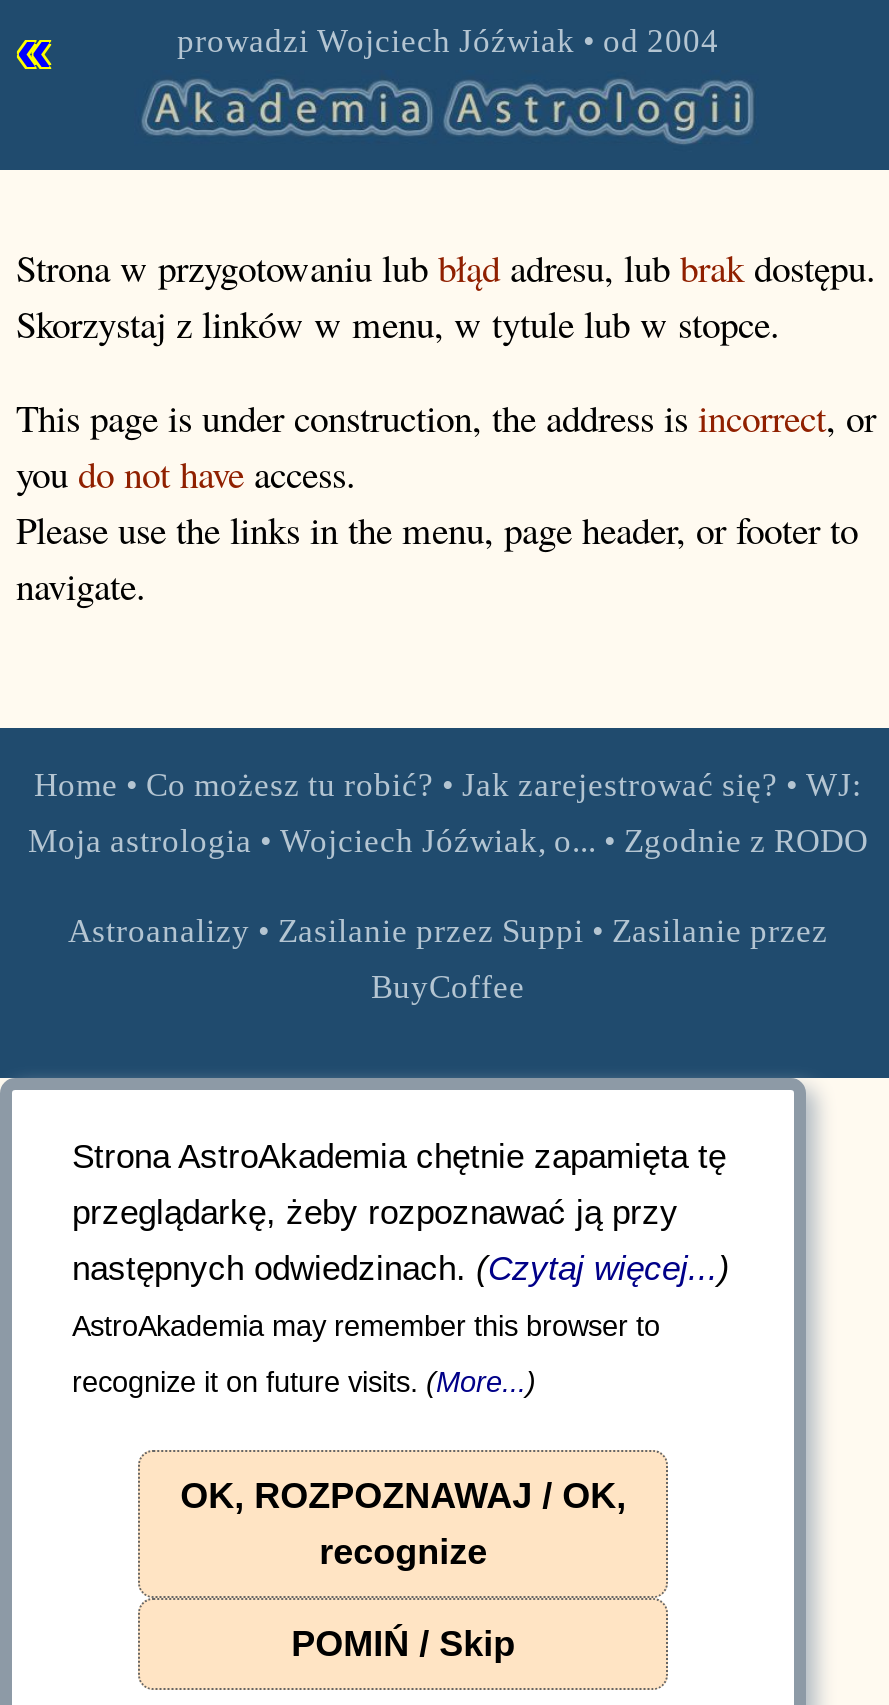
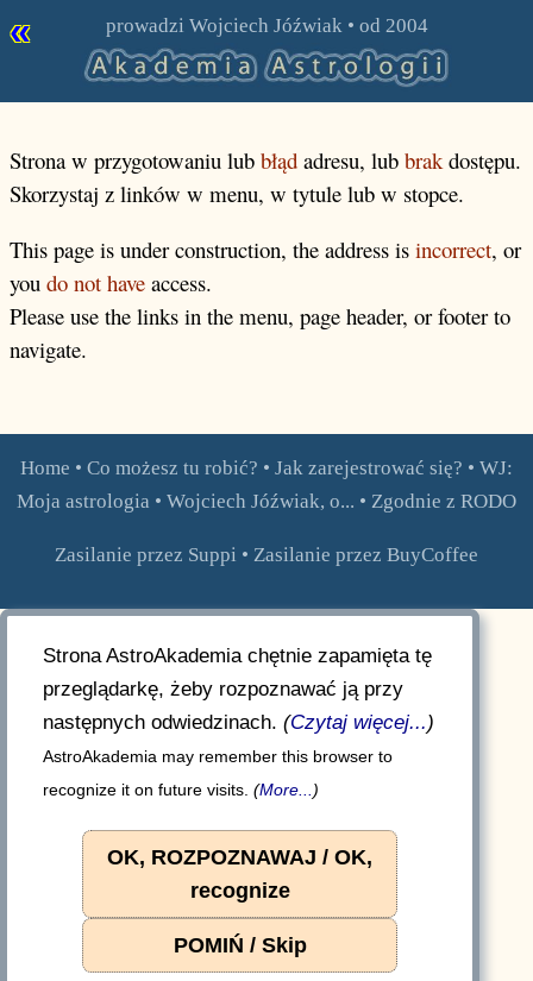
[68,911,828,1005] Astroanalizy • Zasilanie przez Suppi • Zasilanie przez | BuyCoffee -> [55,543,478,565] Zasilanie przez Suppi • Zasilanie przez BuyCoffee

